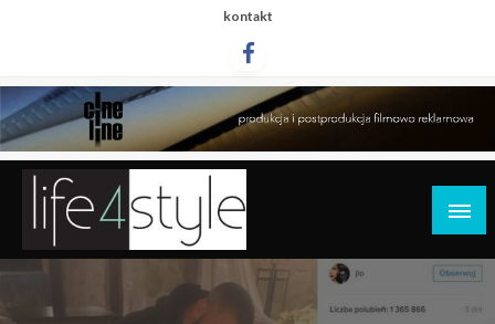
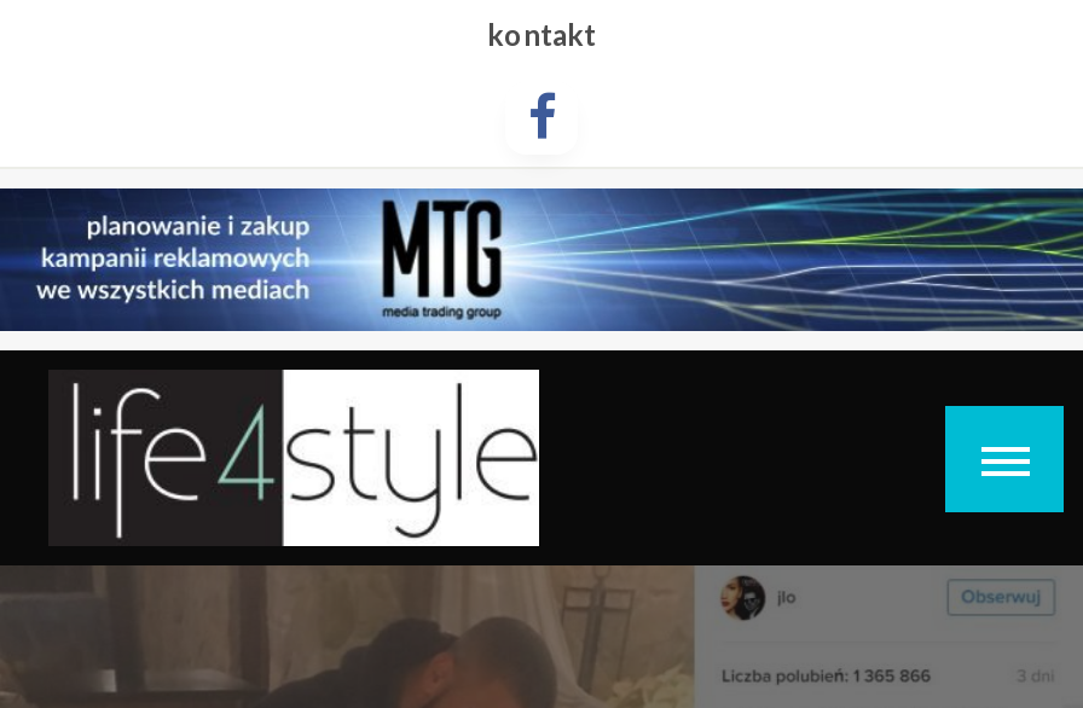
[3,85,492,153] [image] -> [7,186,1076,333] [image]

